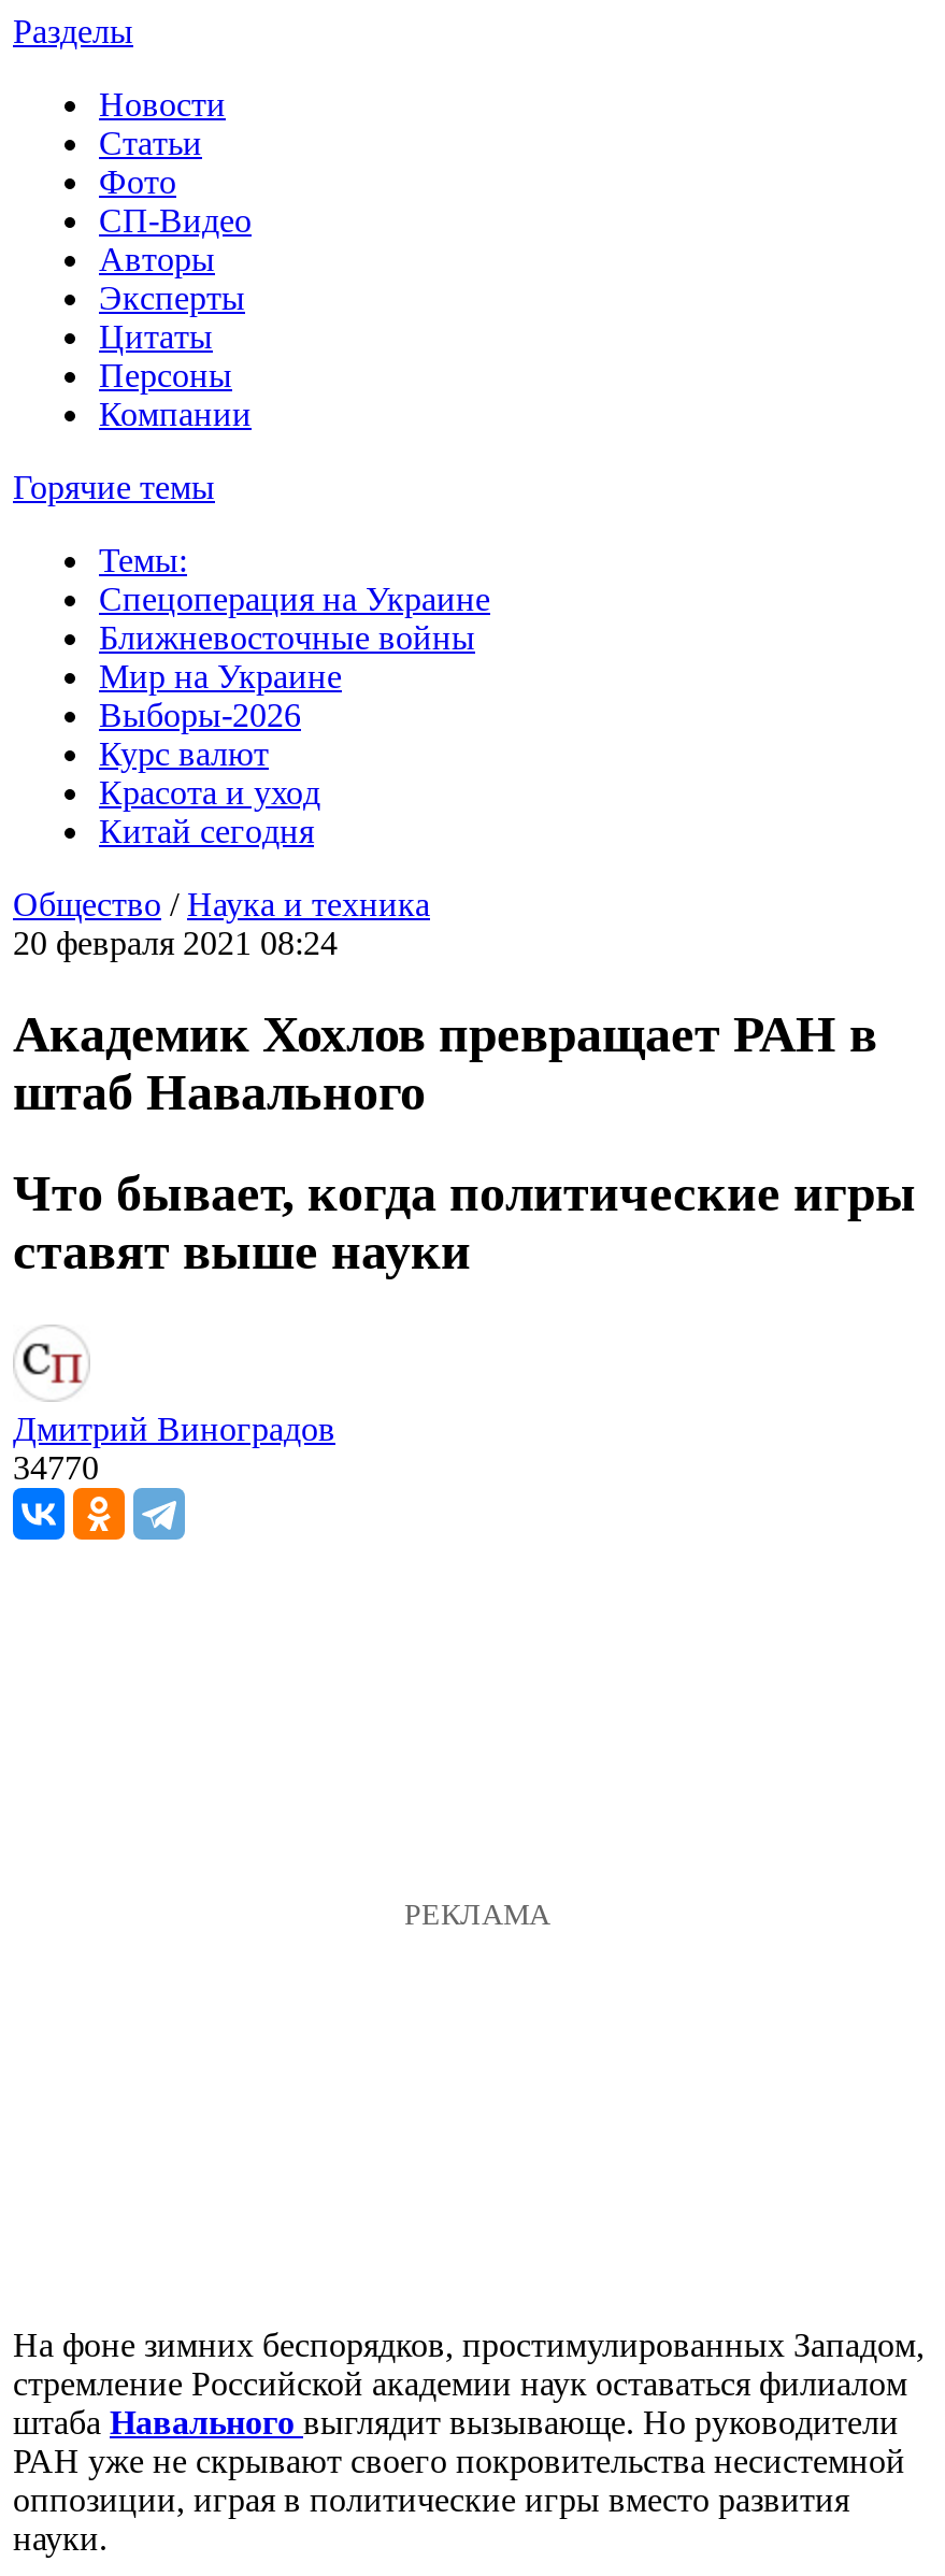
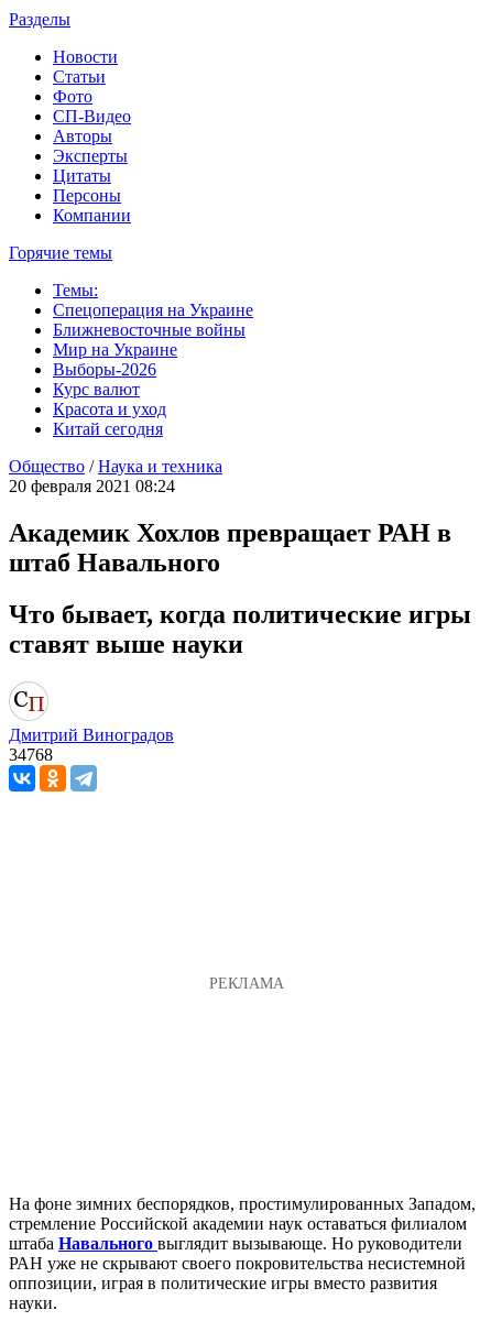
[13,1449,99,1485] 34770 -> [9,745,53,764] 34768

